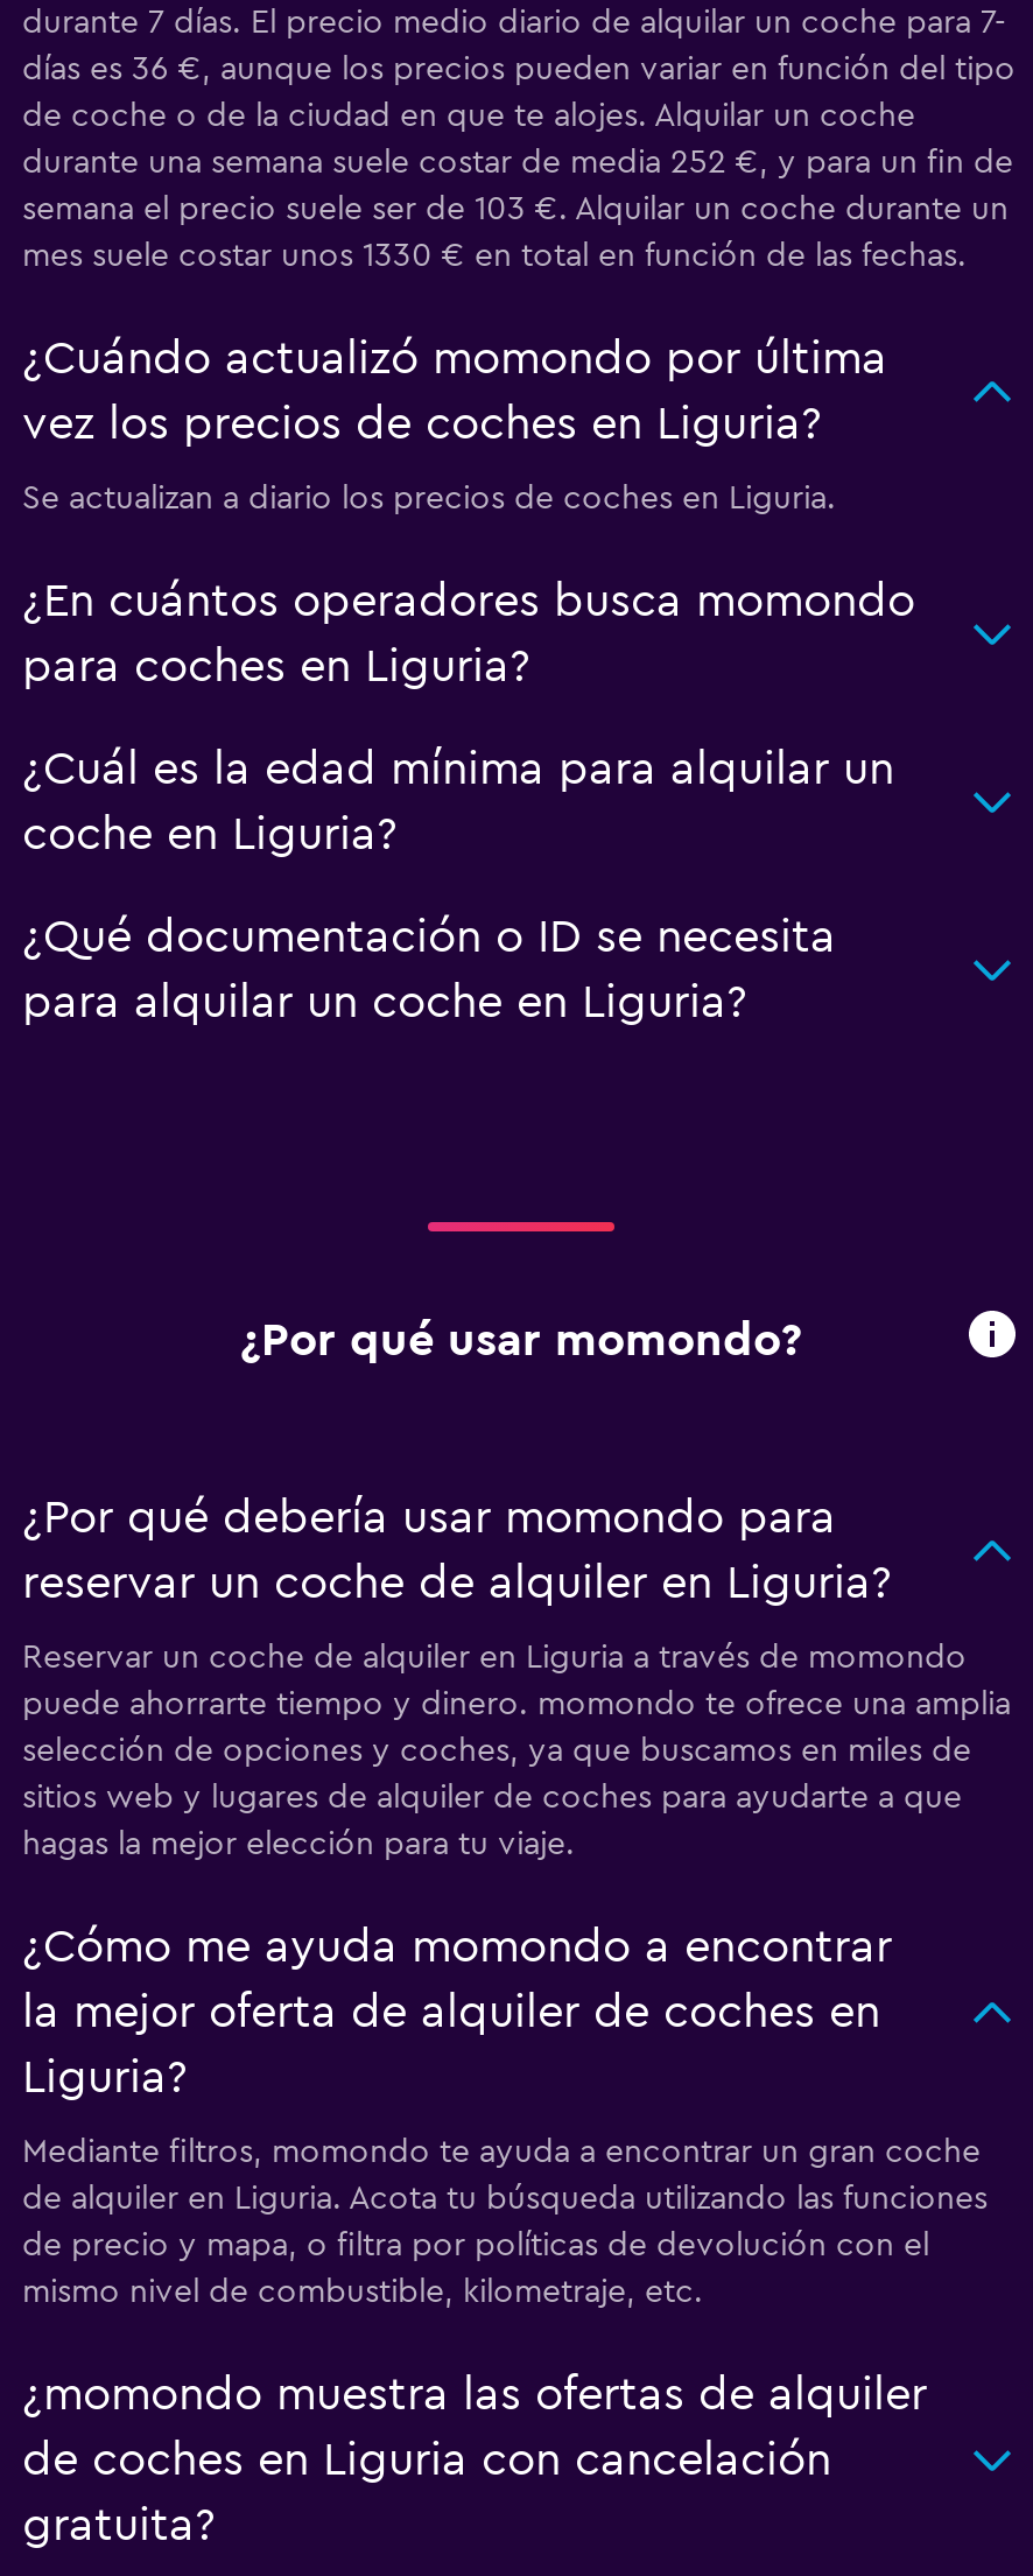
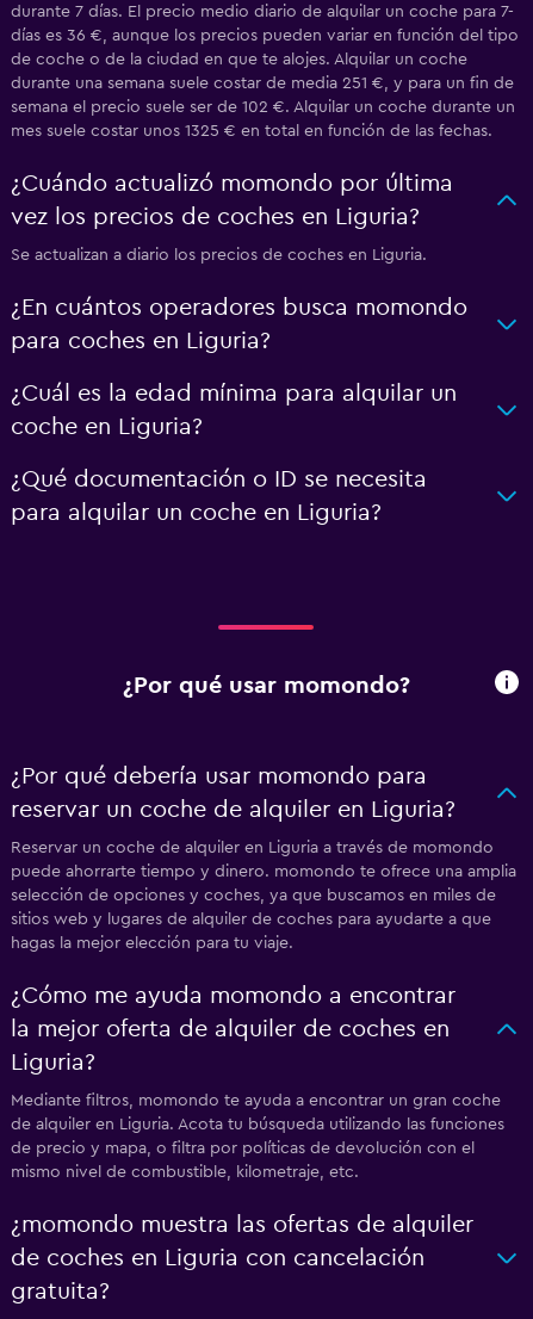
[22,147,1013,180] durante una semana suele costar de media 252 €, y para un fin de -> [11,75,514,92] durante una semana suele costar de media 251 €, y para un fin de
[22,194,1009,226] semana el precio suele ser de 103 €. Alquilar un coche durante un -> [11,99,515,116] semana el precio suele ser de 102 €. Alquilar un coche durante un
[22,240,967,273] mes suele costar unos 1330 € en total en función de las fechas. -> [11,123,492,140] mes suele costar unos 1325 € en total en función de las fechas.

